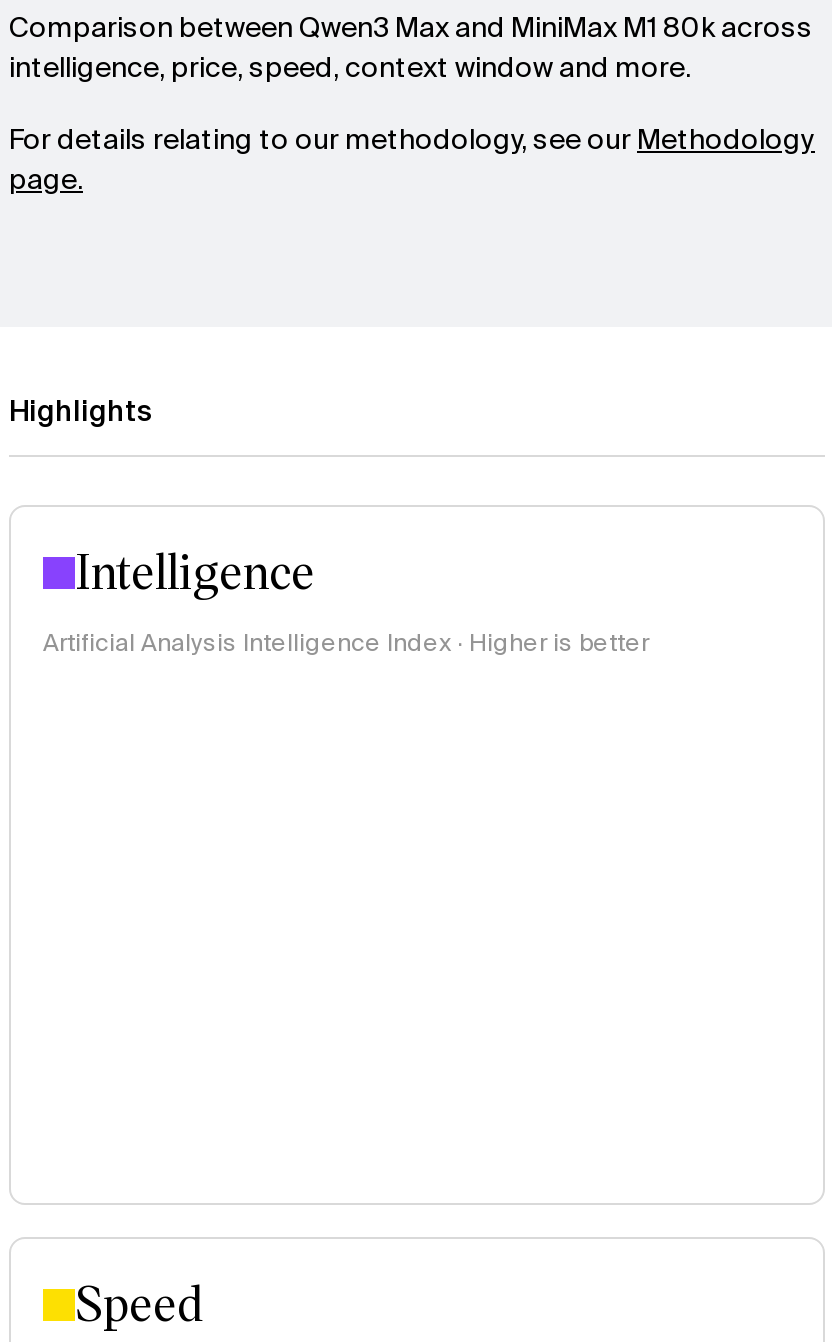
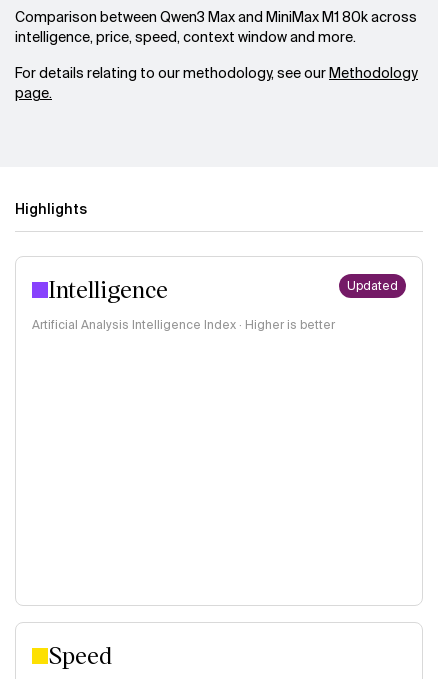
none -> [347,278,398,294] Updated

